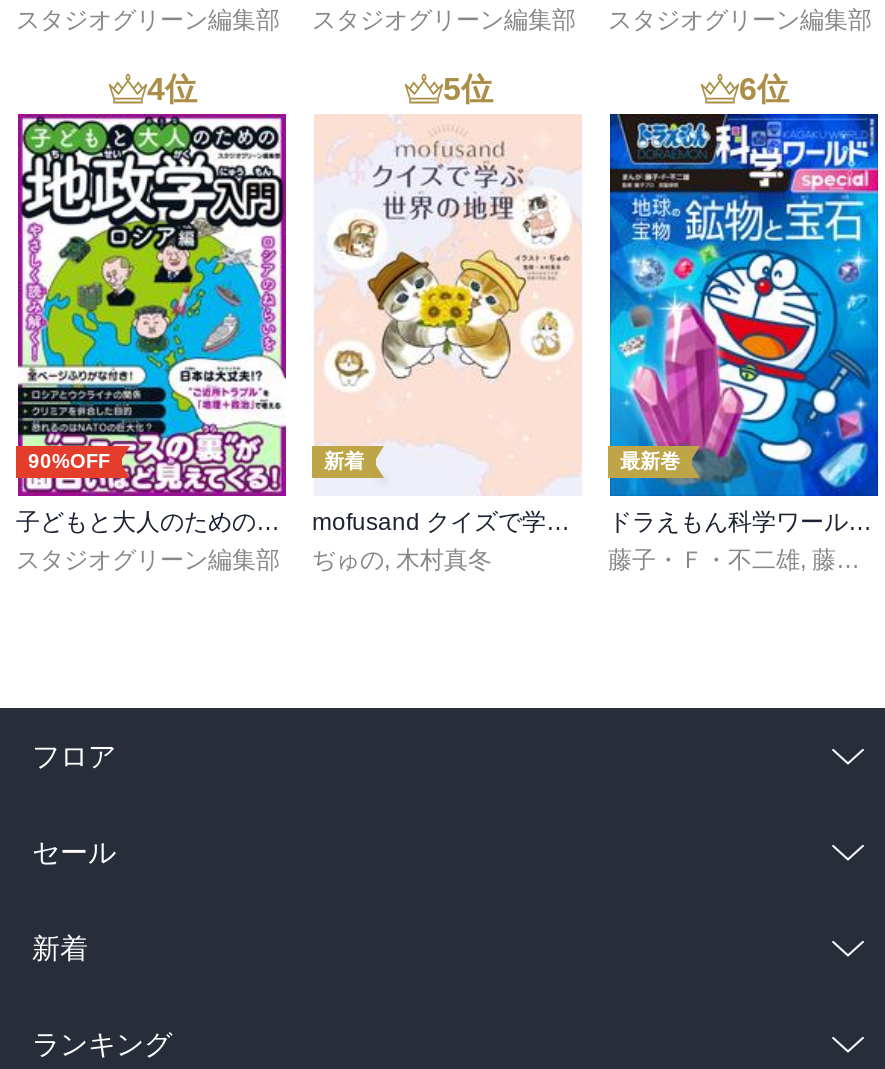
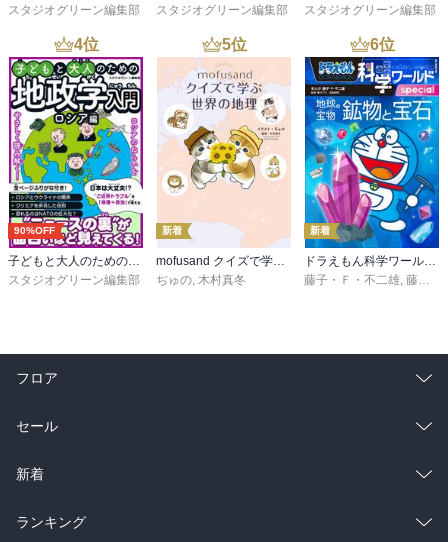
[620,450,680,472] 最新巻 -> [310,225,330,236] 新着

